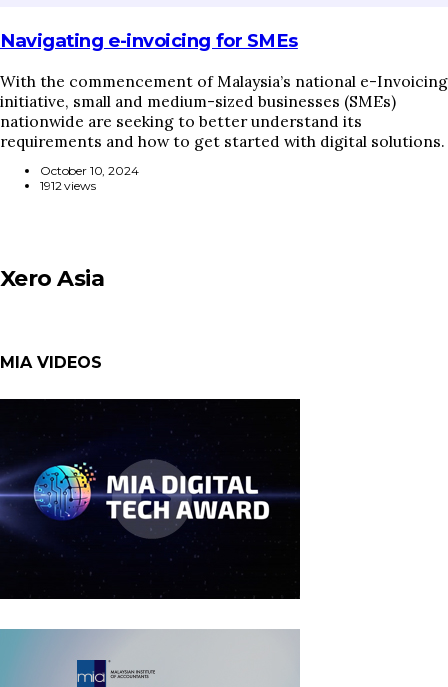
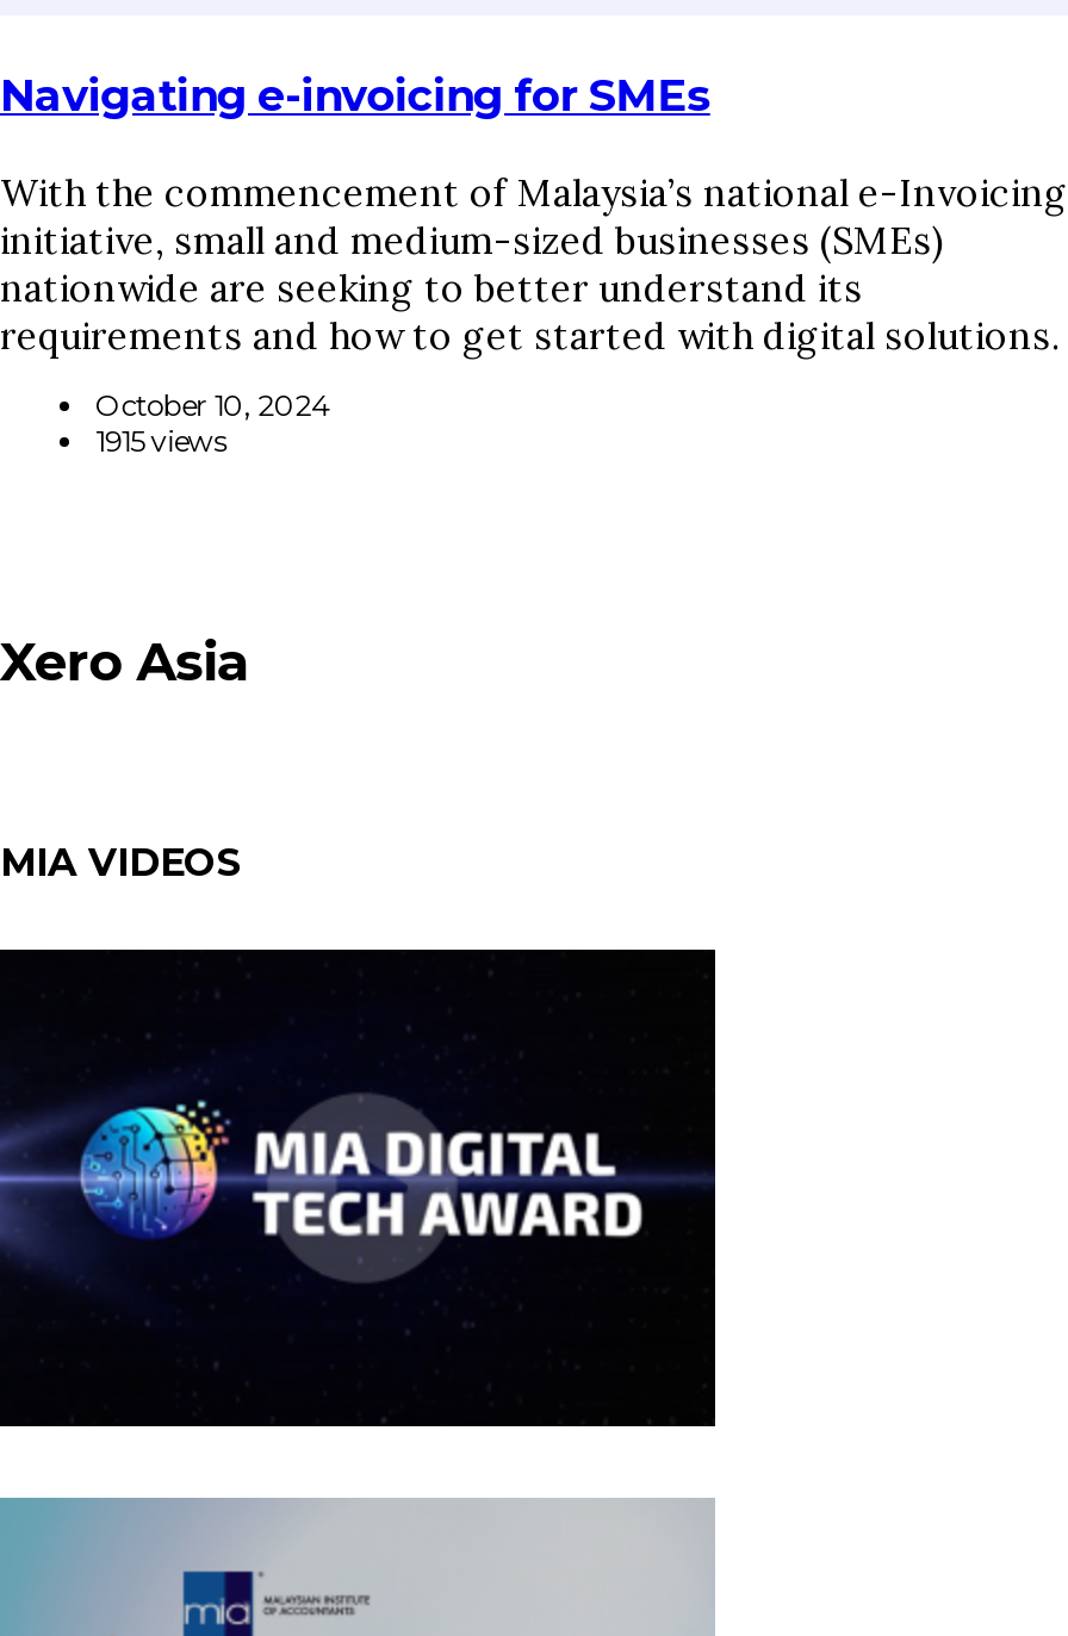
[40,178,95,193] 1912 views -> [95,422,225,458] 1915 views

